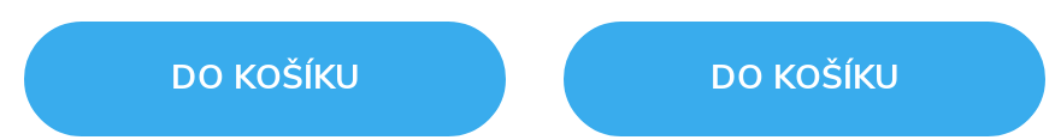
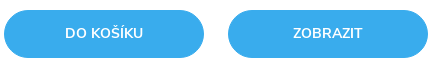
[711,55,898,100] DO KOŠÍKU -> [293,24,363,43] ZOBRAZIT

